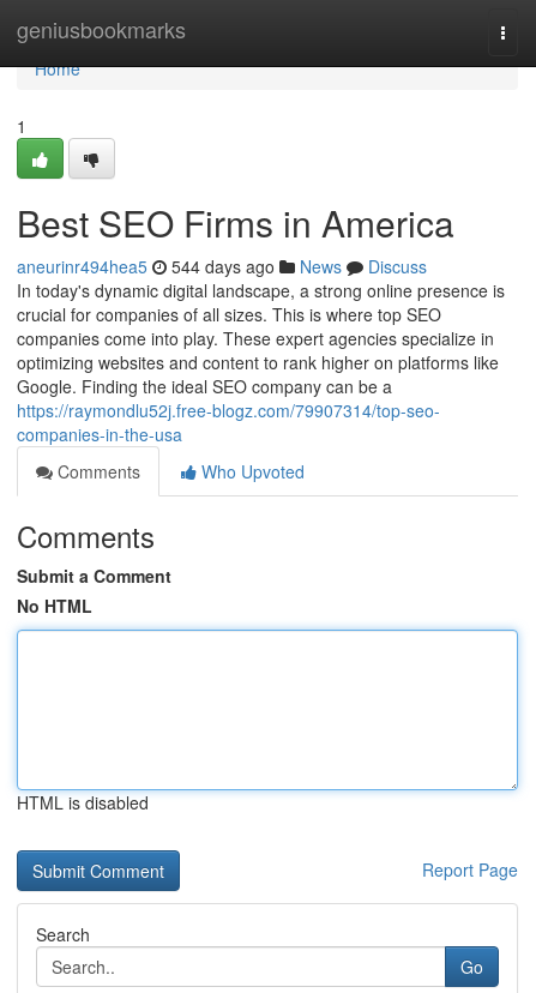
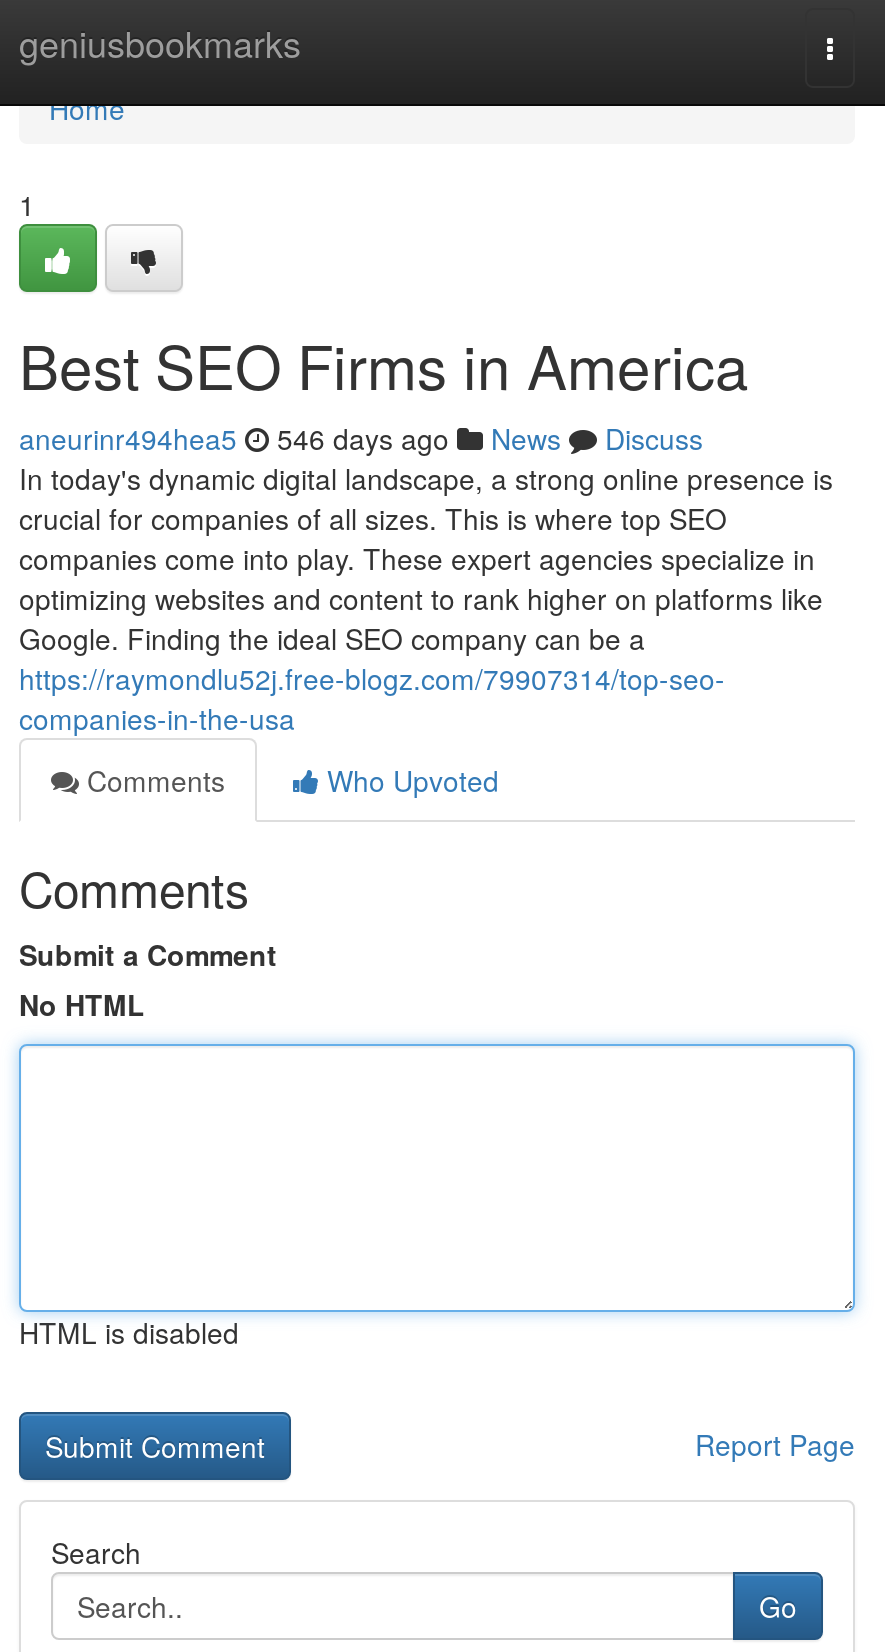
[17,254,427,278] aneurinr494hea5 544 days ago News Discuss -> [19,418,703,458] aneurinr494hea5 546 days ago News Discuss

